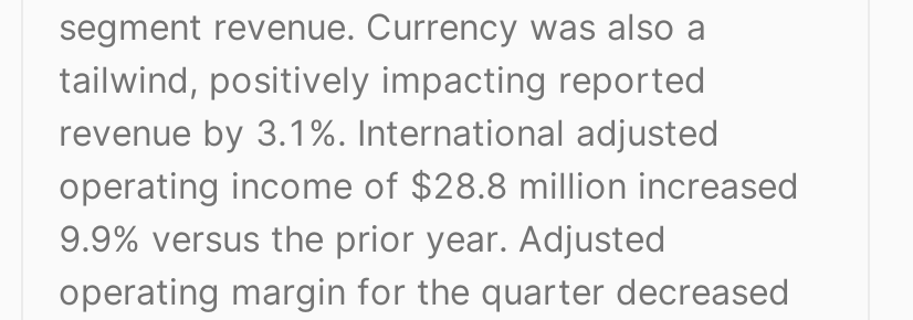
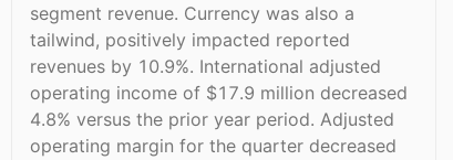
[59,57,799,260] tailwind, positively impacting reported | revenue by 3.1%. International adjusted | operating income of $28.8 million increased | 9.9% versus the prior year. Adjusted -> [30,29,408,130] tailwind, positively impacted reported | revenues by 10.9%. International adjusted | operating income of $17.9 million decreased | 4.8% versus the prior year period. Adjusted

